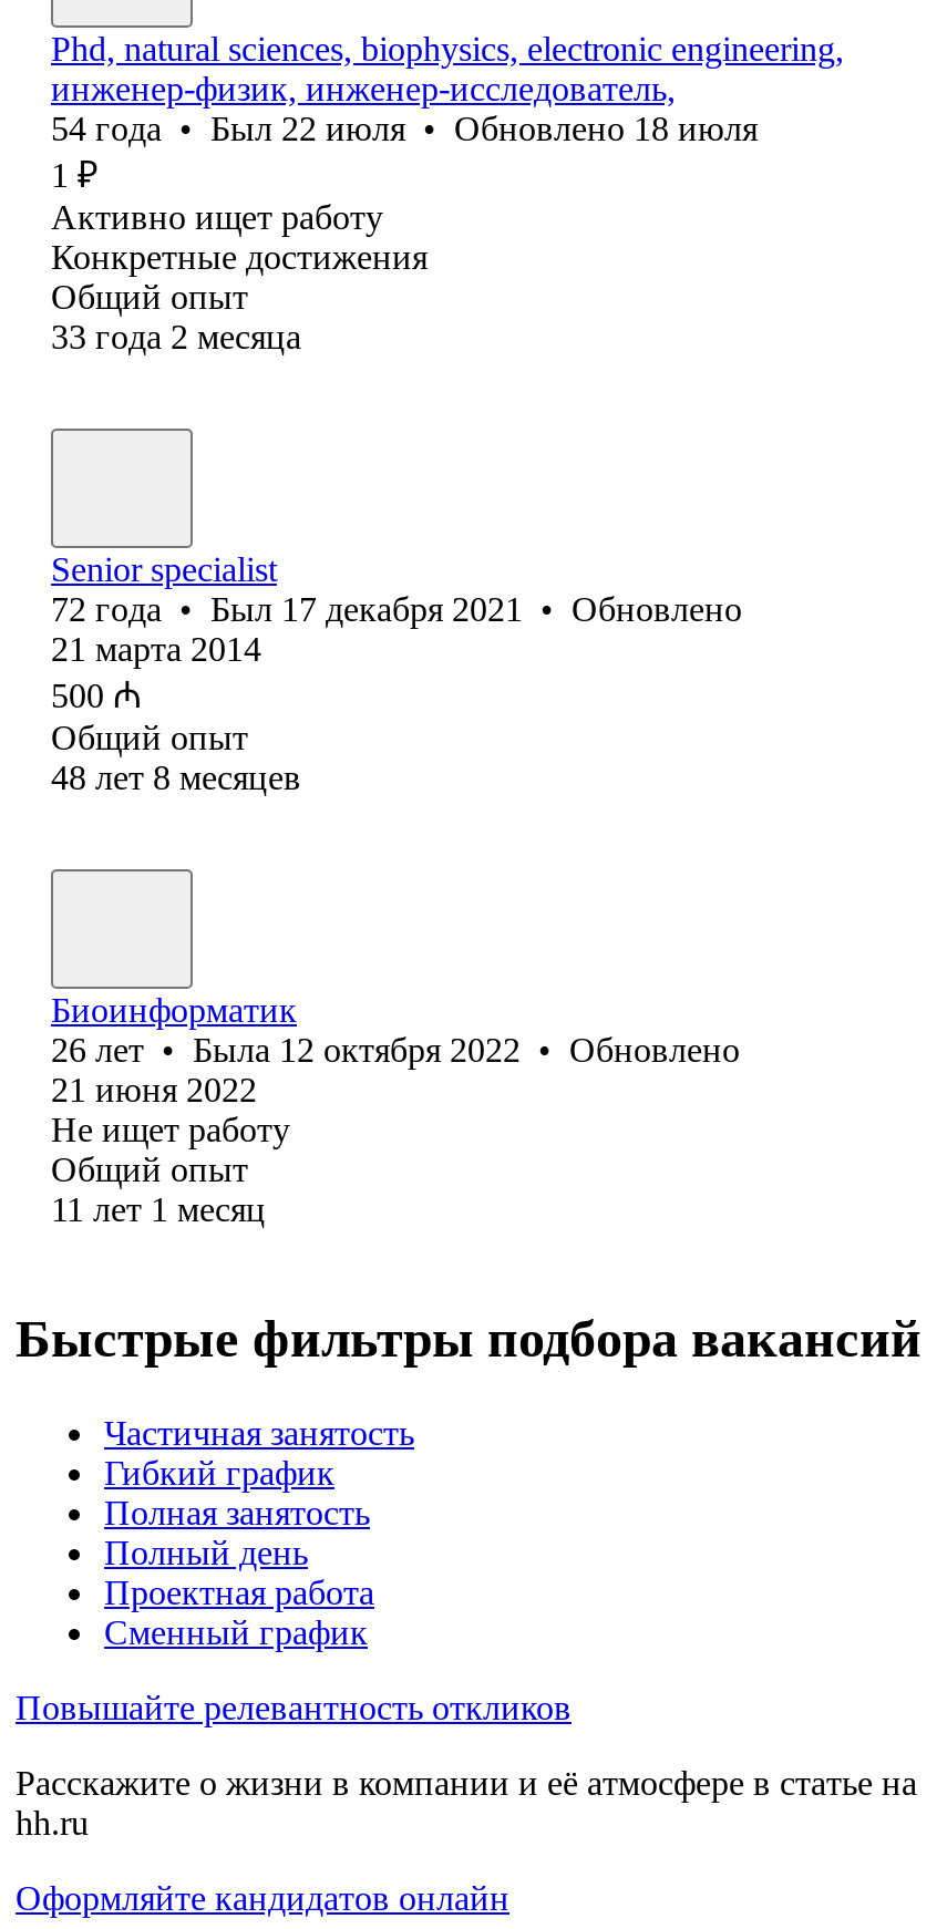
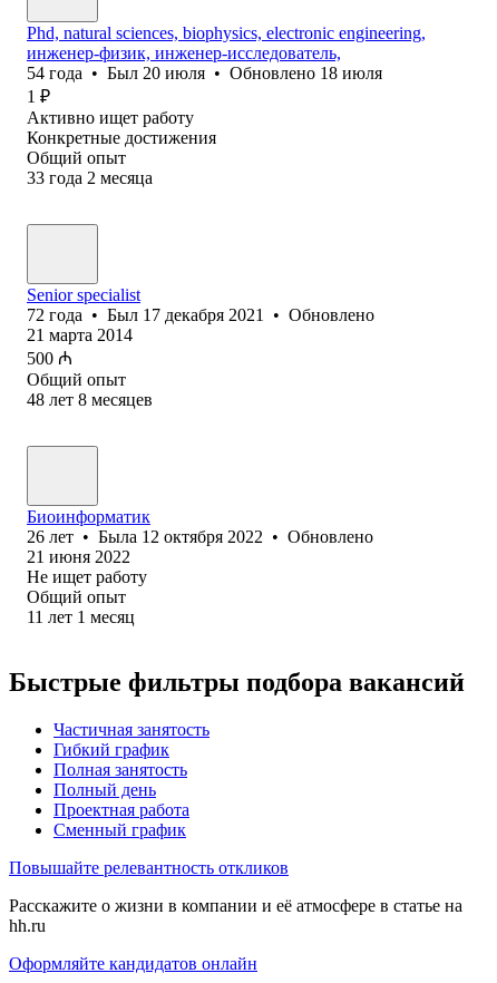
[51,109,758,147] 54 года • Был 22 июля • Обновлено 18 июля -> [27,63,382,82] 54 года • Был 20 июля • Обновлено 18 июля

